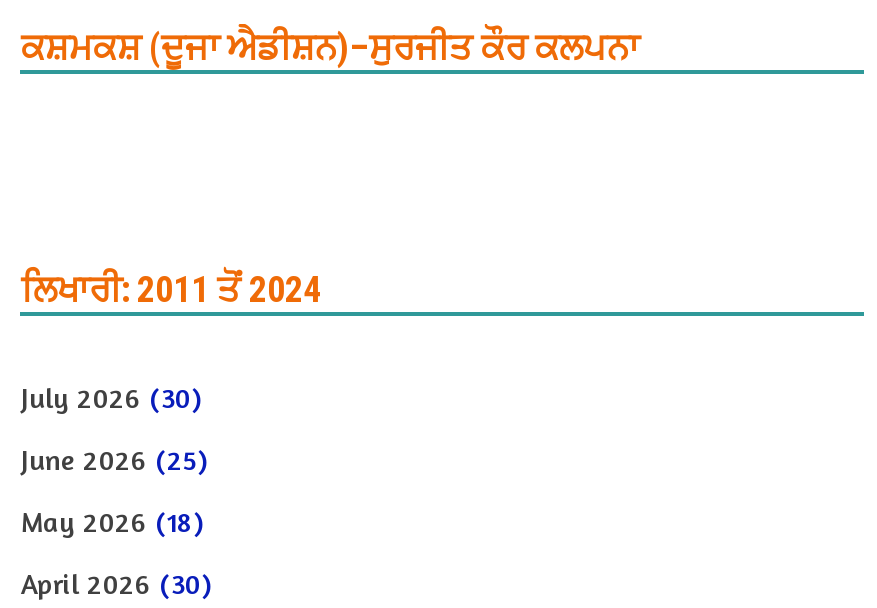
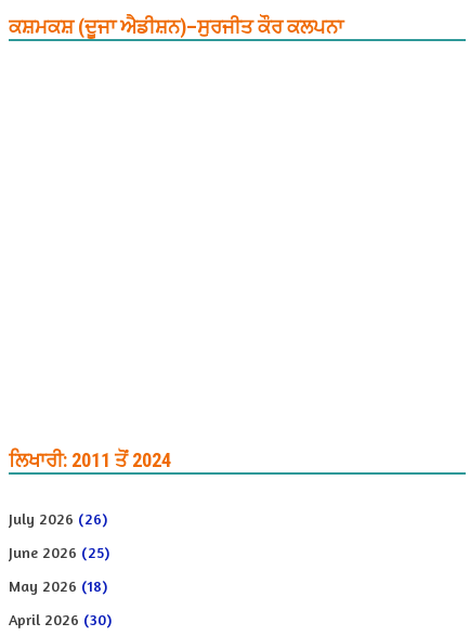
[21,380,201,414] July 2026 (30) -> [9,509,108,527] July 2026 (26)

